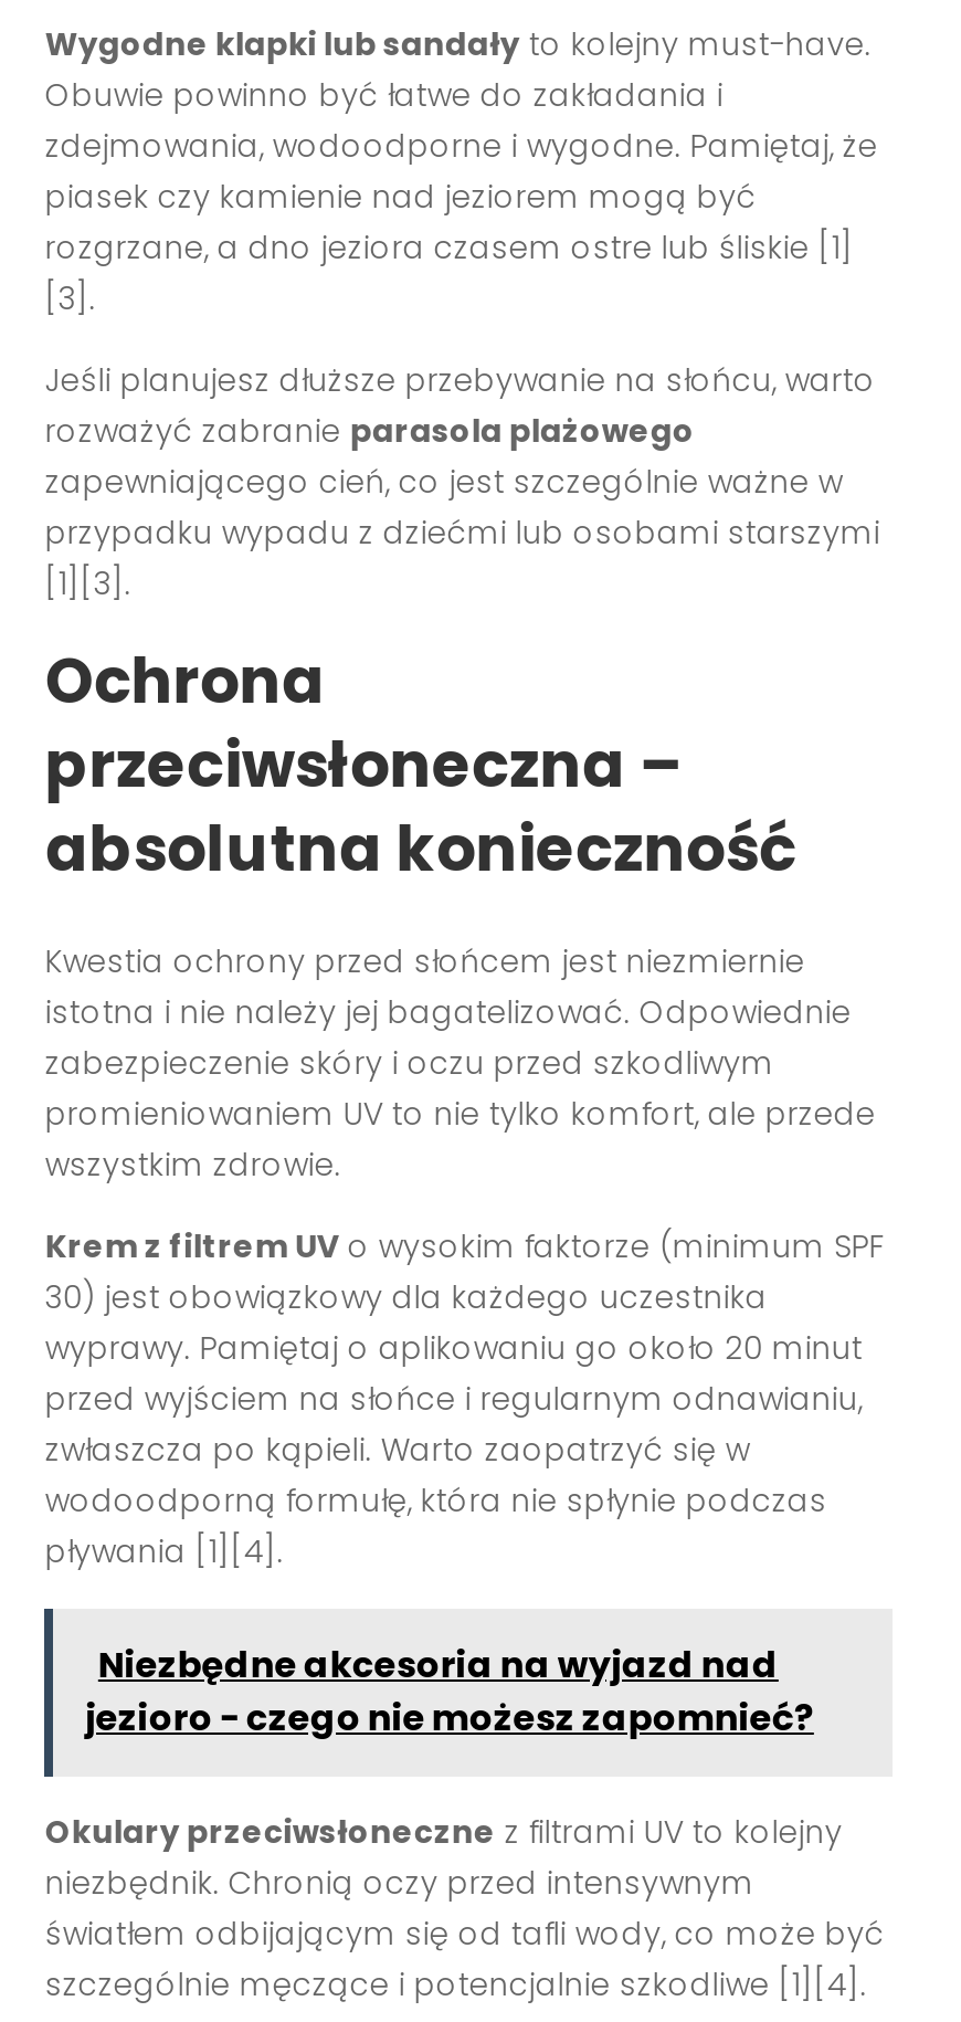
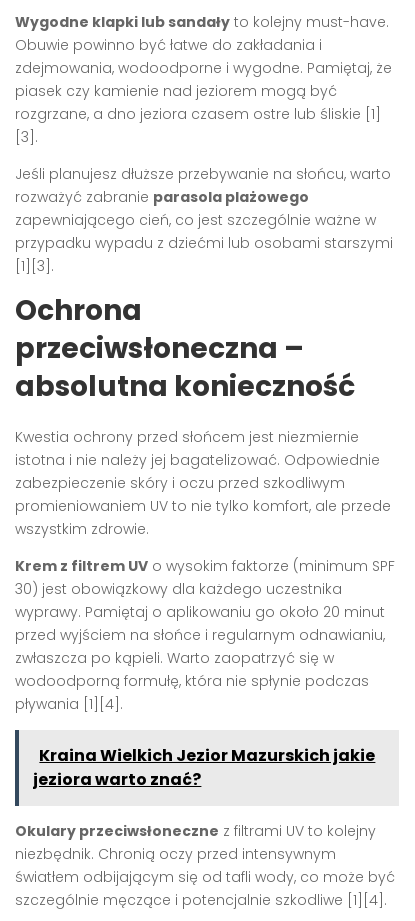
[85,1640,814,1744] Niezbędne akcesoria na wyjazd nad | jezioro - czego nie możesz zapomnieć? -> [33,744,375,791] Kraina Wielkich Jezior Mazurskich jakie | jeziora warto znać?

